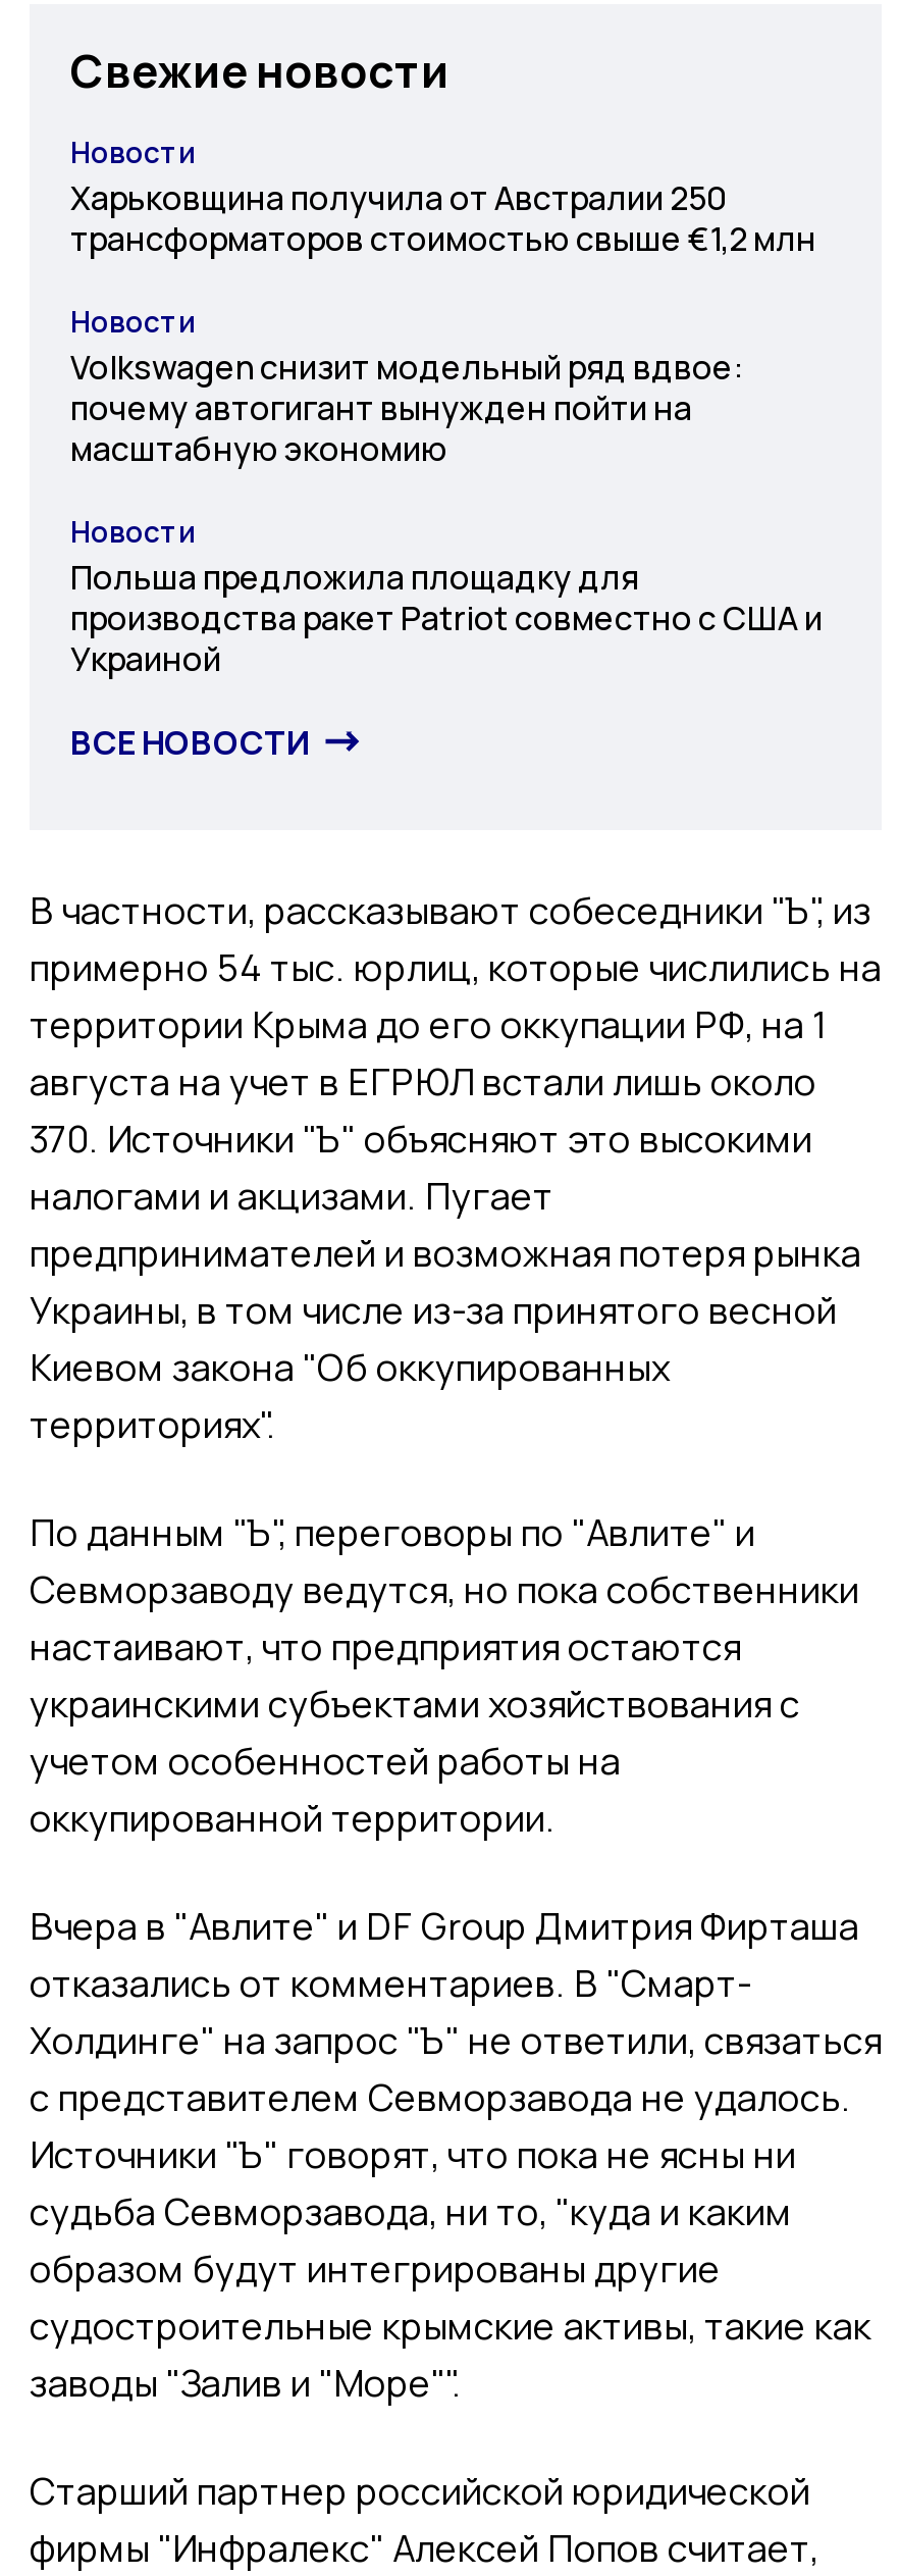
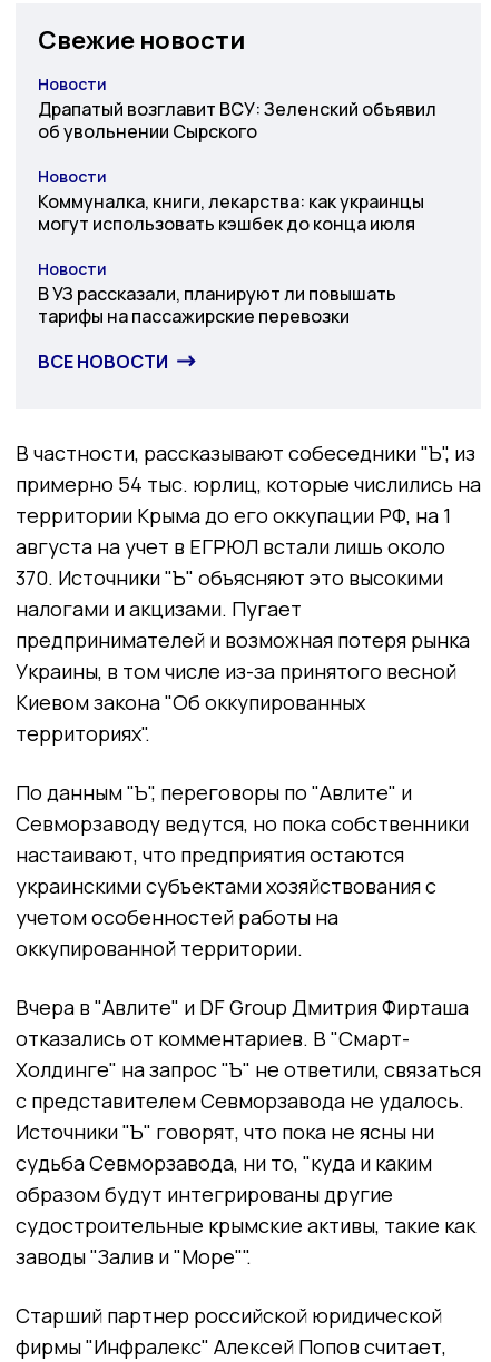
[70,175,816,261] Харьковщина получила от Австралии 250 | трансформаторов стоимостью свыше €1,2 млн -> [38,97,436,144] Драпатый возглавит ВСУ: Зеленский объявил | об увольнении Сырского
[70,345,743,471] Volkswagen снизит модельный ряд вдвое: | почему автогигант вынужден пойти на | масштабную экономию -> [38,189,424,236] Коммуналка, книги, лекарства: как украинцы | могут использовать кэшбек до конца июля
[70,555,823,681] Польша предложила площадку для | производства ракет Patriot совместно с США и | Украиной -> [38,282,396,328] В УЗ рассказали, планируют ли повышать | тарифы на пассажирские перевозки

